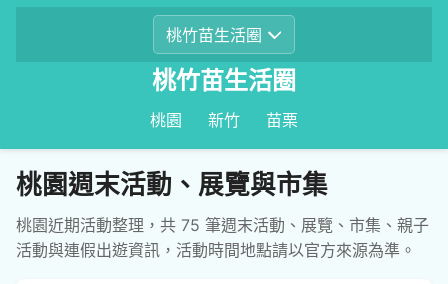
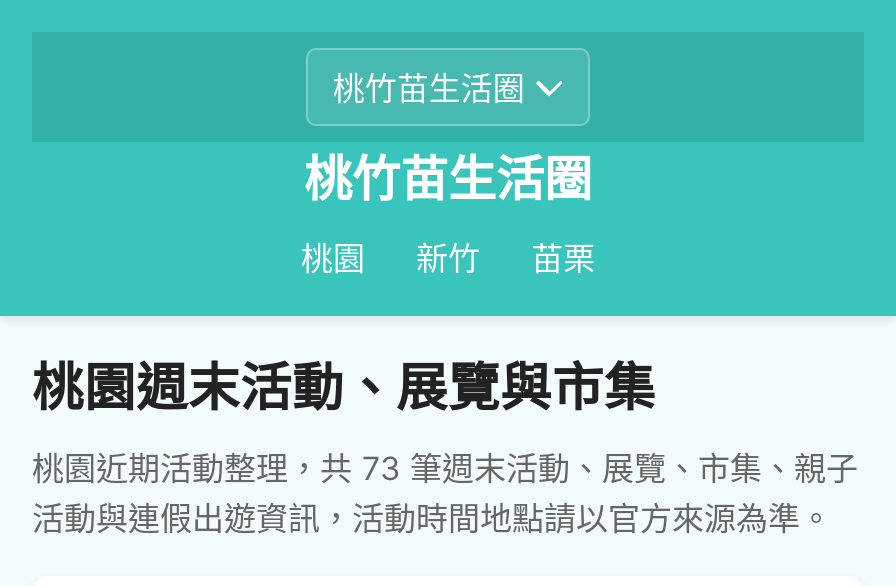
[16,215,429,235] 桃園近期活動整理，共 75 筆週末活動、展覽、市集、親子 -> [32,448,858,488] 桃園近期活動整理，共 73 筆週末活動、展覽、市集、親子

